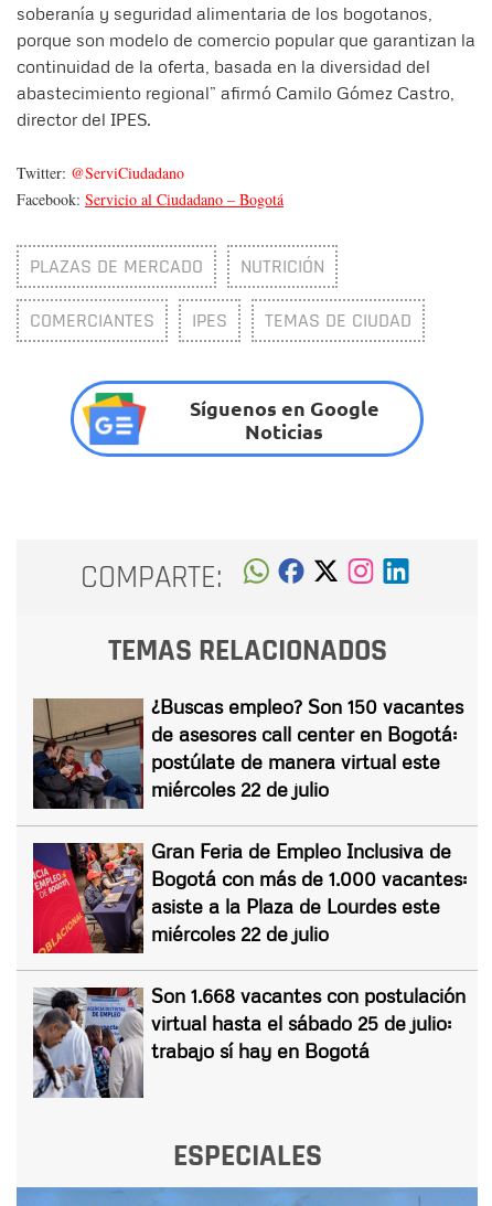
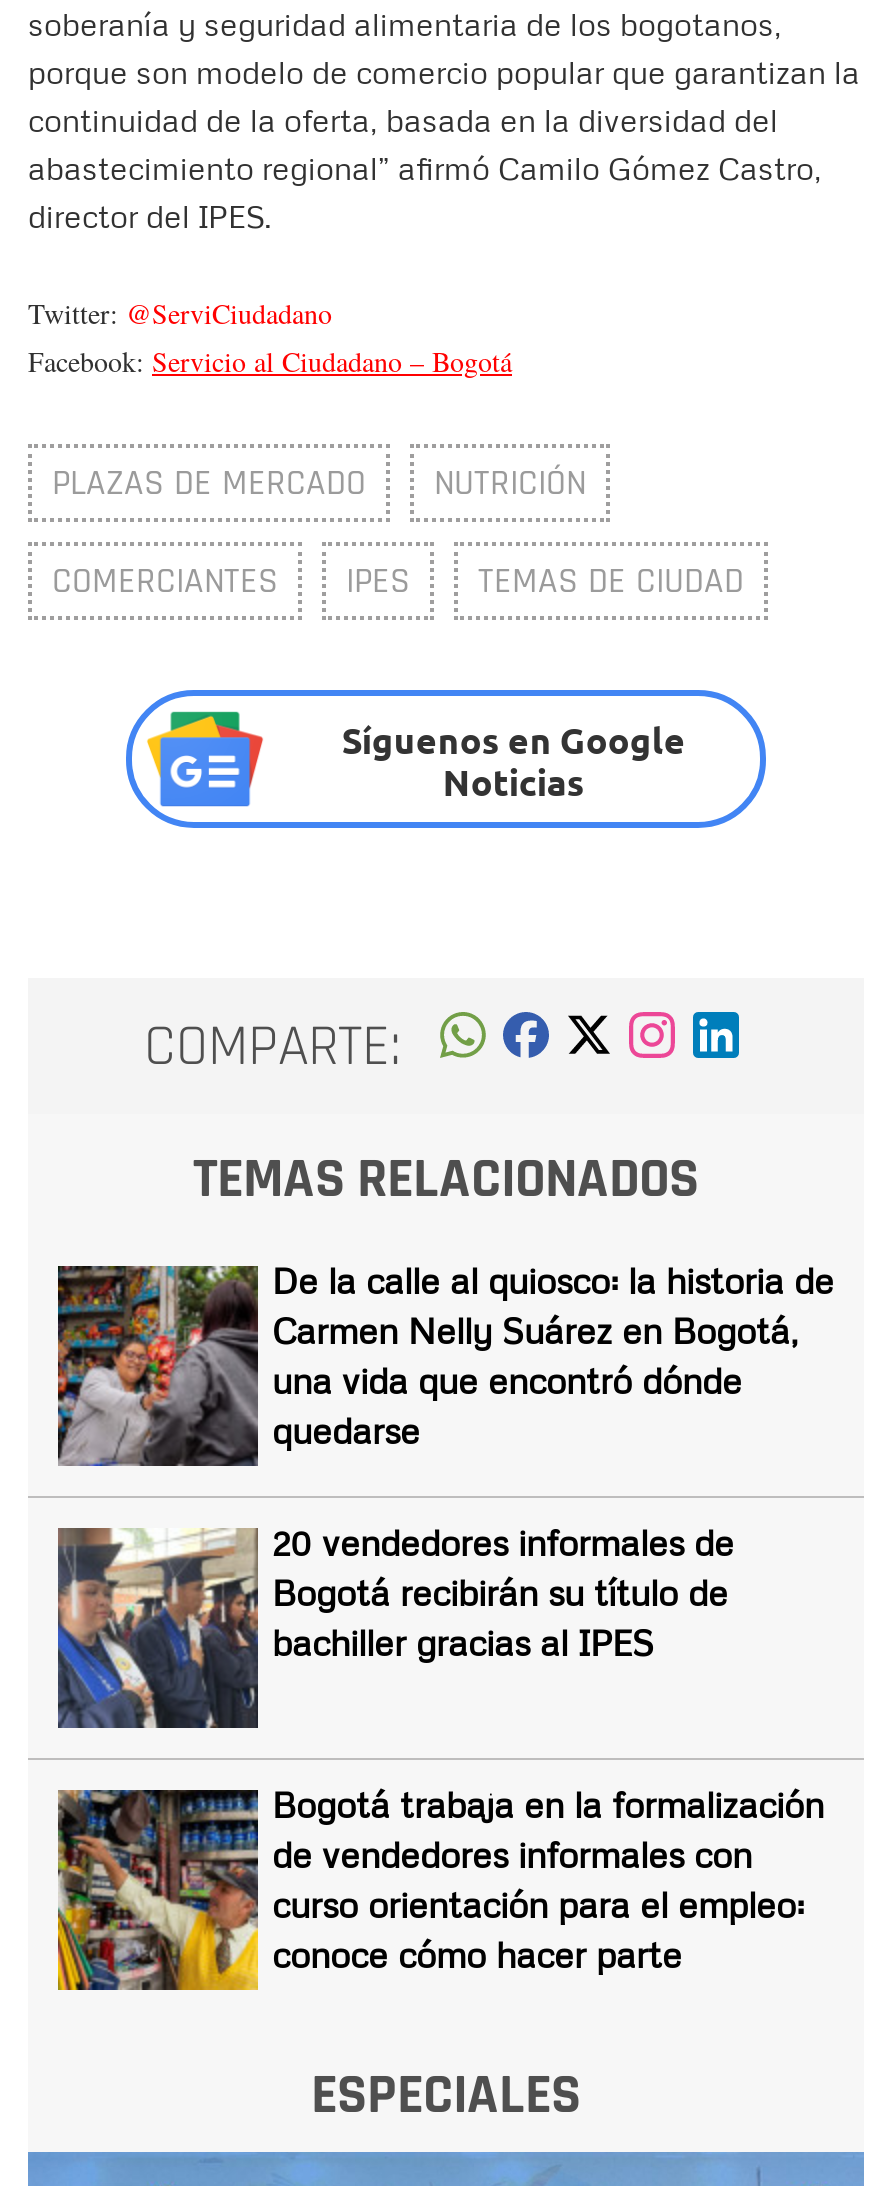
[32,694,463,810] [image] | ¿Buscas empleo? Son 150 vacantes | de asesores call center en Bogotá: | postúlate de manera virtual este | miércoles 22 de julio -> [56,1258,834,1468] [image] | De la calle al quiosco: la historia de | Carmen Nelly Suárez en Bogotá, | una vida que encontró dónde | quedarse
[32,839,467,954] [image] | Gran Feria de Empleo Inclusiva de | Bogotá con más de 1.000 vacantes: | asiste a la Plaza de Lourdes este | miércoles 22 de julio -> [56,1520,734,1730] [image] | 20 vendedores informales de | Bogotá recibirán su título de | bachiller gracias al IPES
[32,983,466,1099] [image] | Son 1.668 vacantes con postulación | virtual hasta el sábado 25 de julio: | trabajo sí hay en Bogotá -> [56,1782,824,1992] [image] | Bogotá trabaja en la formalización | de vendedores informales con | curso orientación para el empleo: | conoce cómo hacer parte

